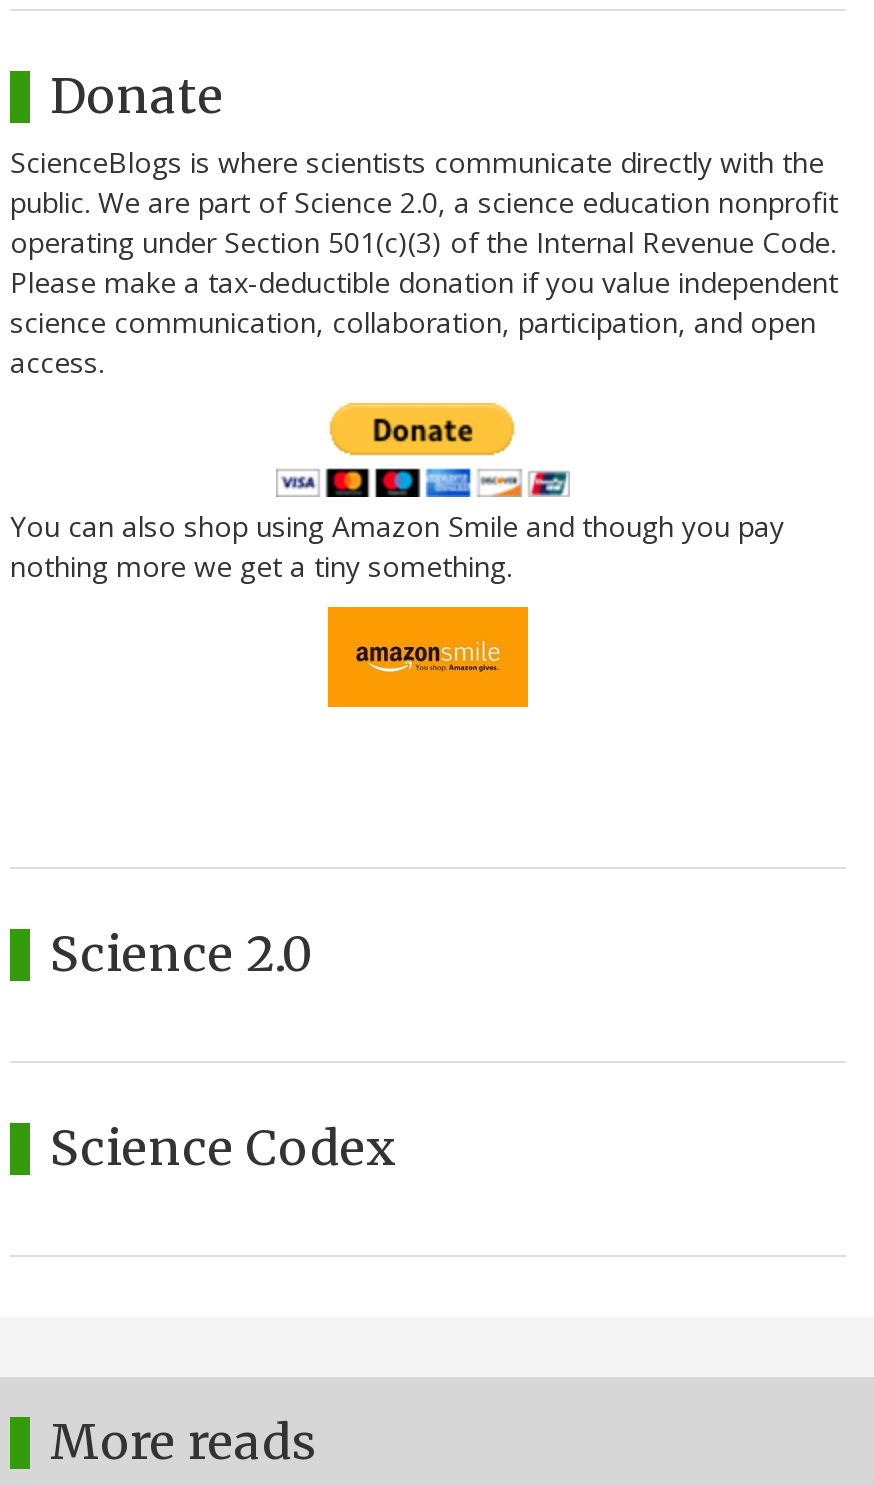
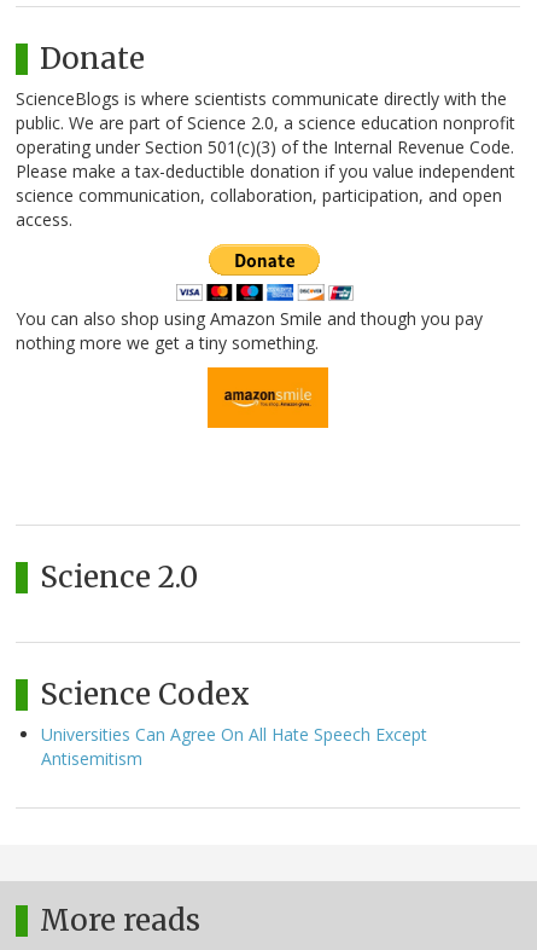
none -> [41,722,427,769] Universities Can Agree On All Hate Speech Except | Antisemitism

